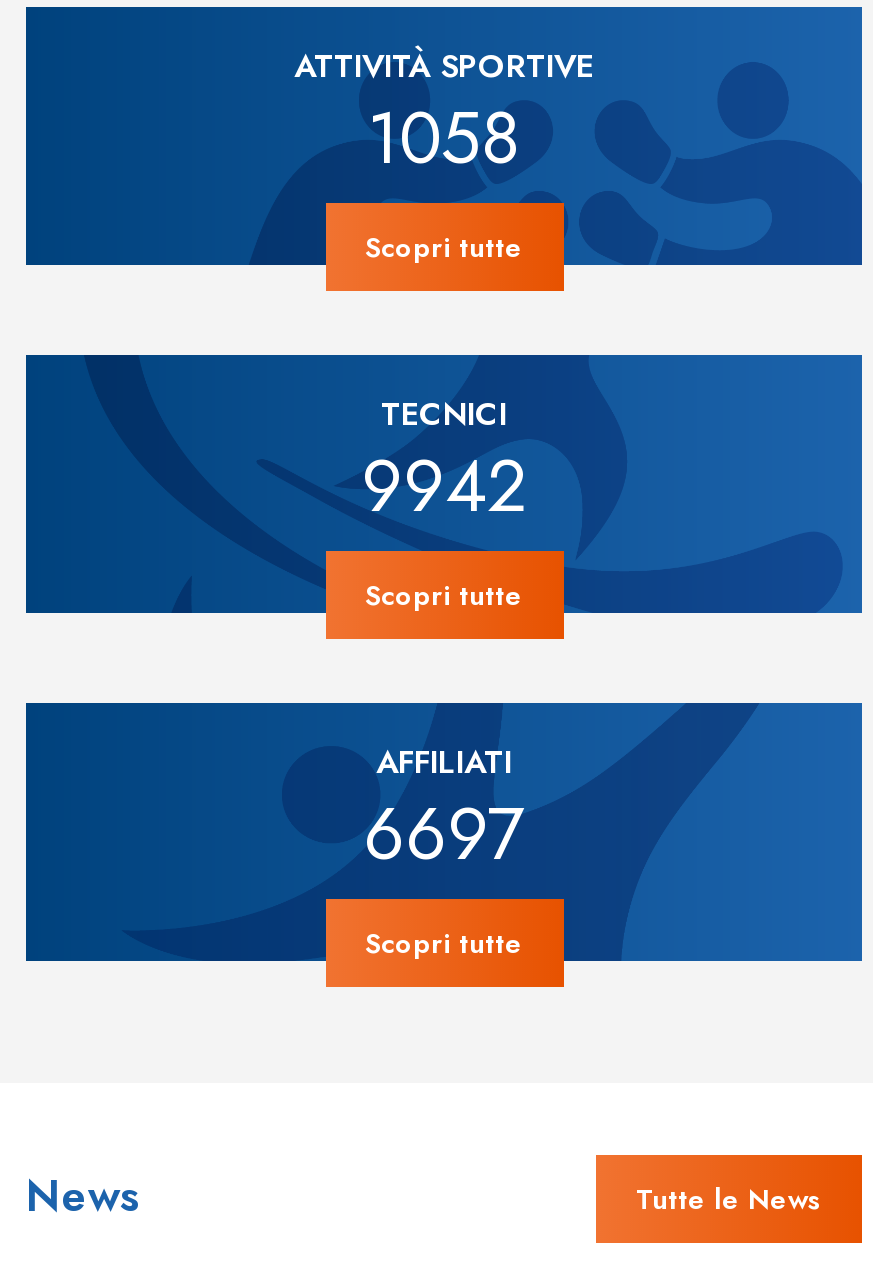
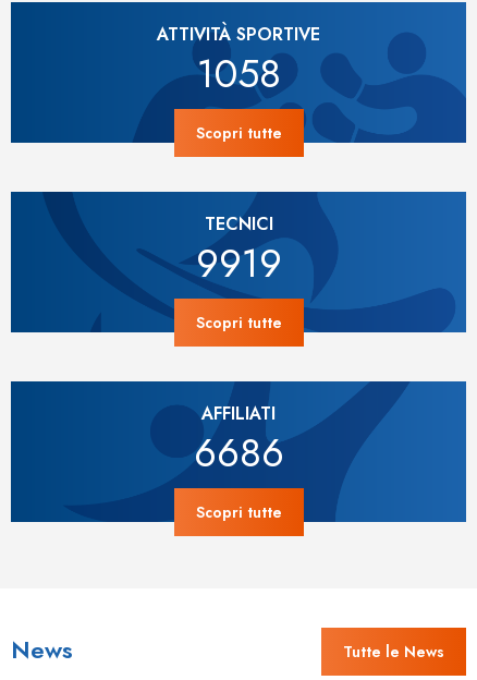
[361,434,527,540] 9942 -> [195,235,282,292] 9919
[363,782,525,888] 6697 -> [193,424,284,482] 6686

